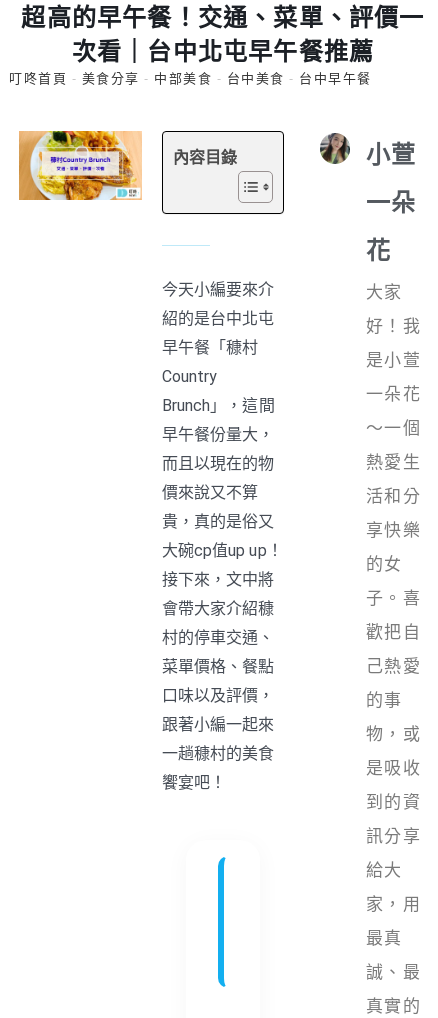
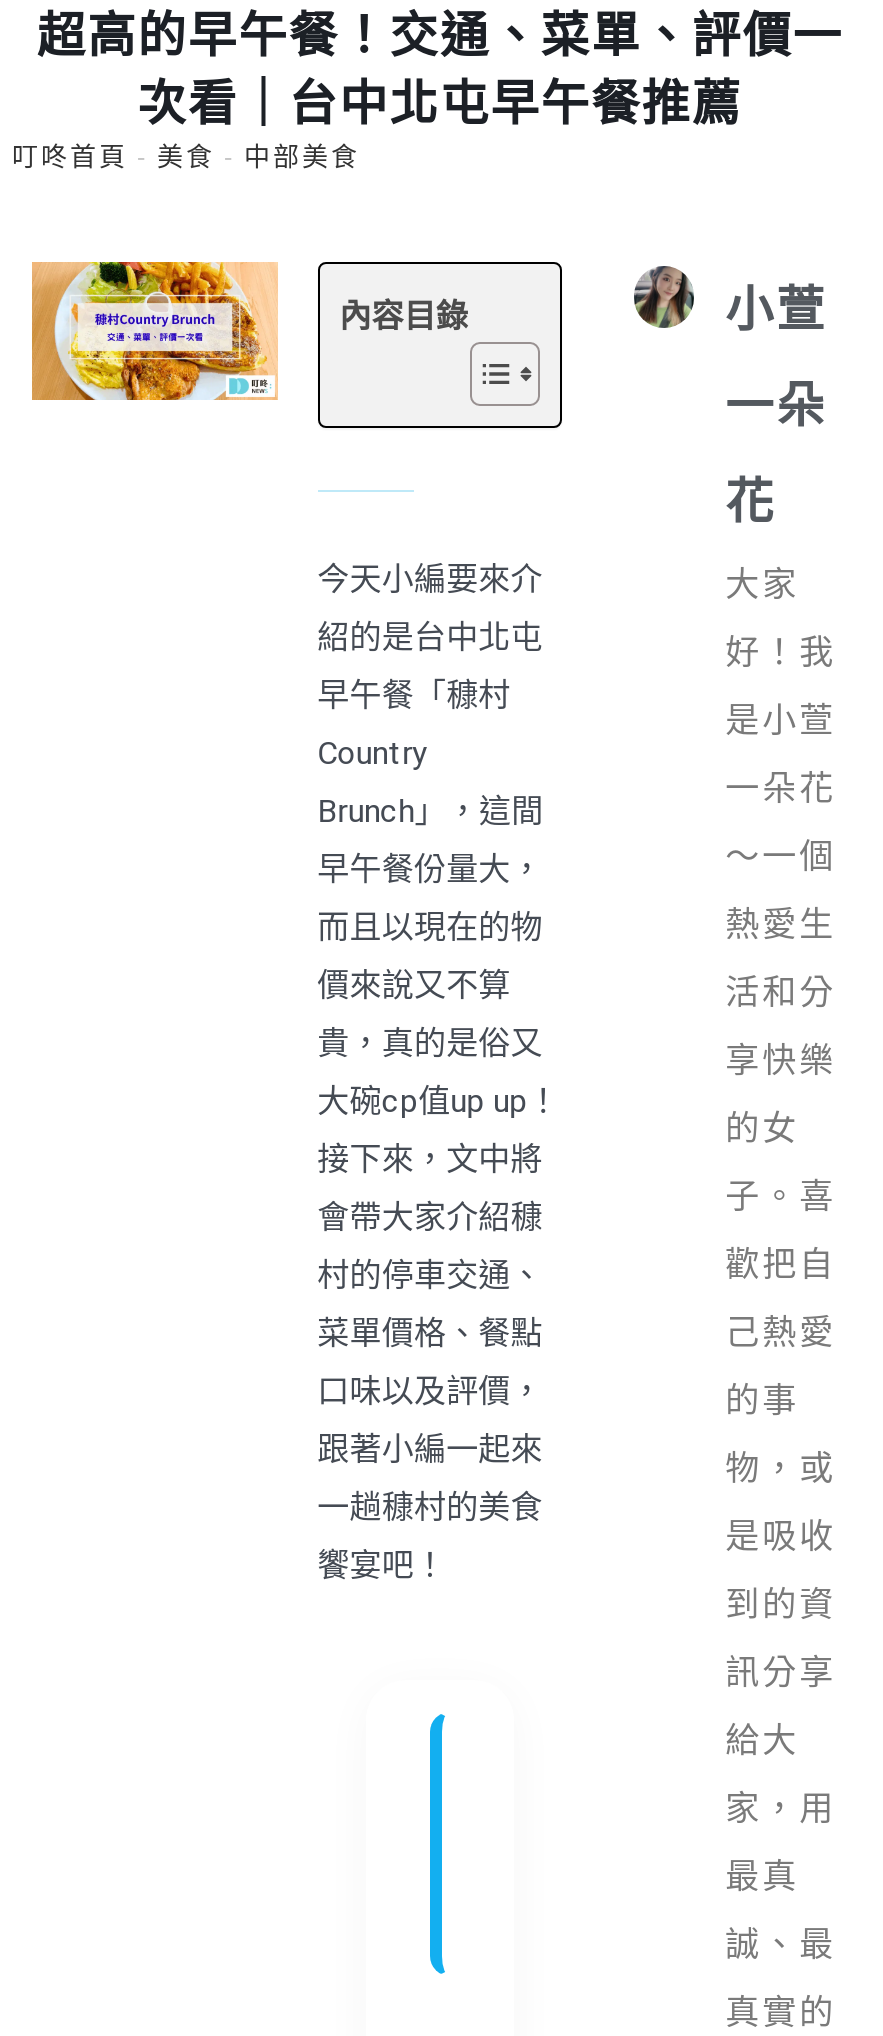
[9,69,371,87] 叮咚首頁-美食分享-中部美食-台中美食-台中早午餐 -> [12,137,360,173] 叮咚首頁-美食-中部美食

